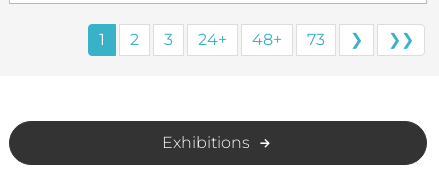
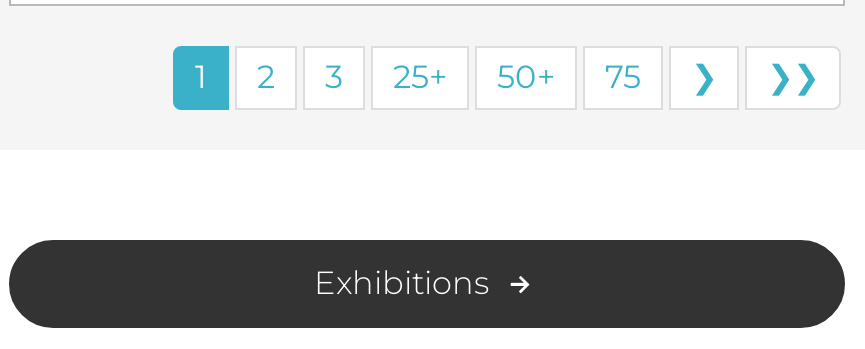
[198,30,227,49] 24+ -> [393,58,447,96] 25+
[252,30,282,49] 48+ -> [497,58,555,96] 50+
[307,30,325,49] 73 -> [605,58,641,96] 75

